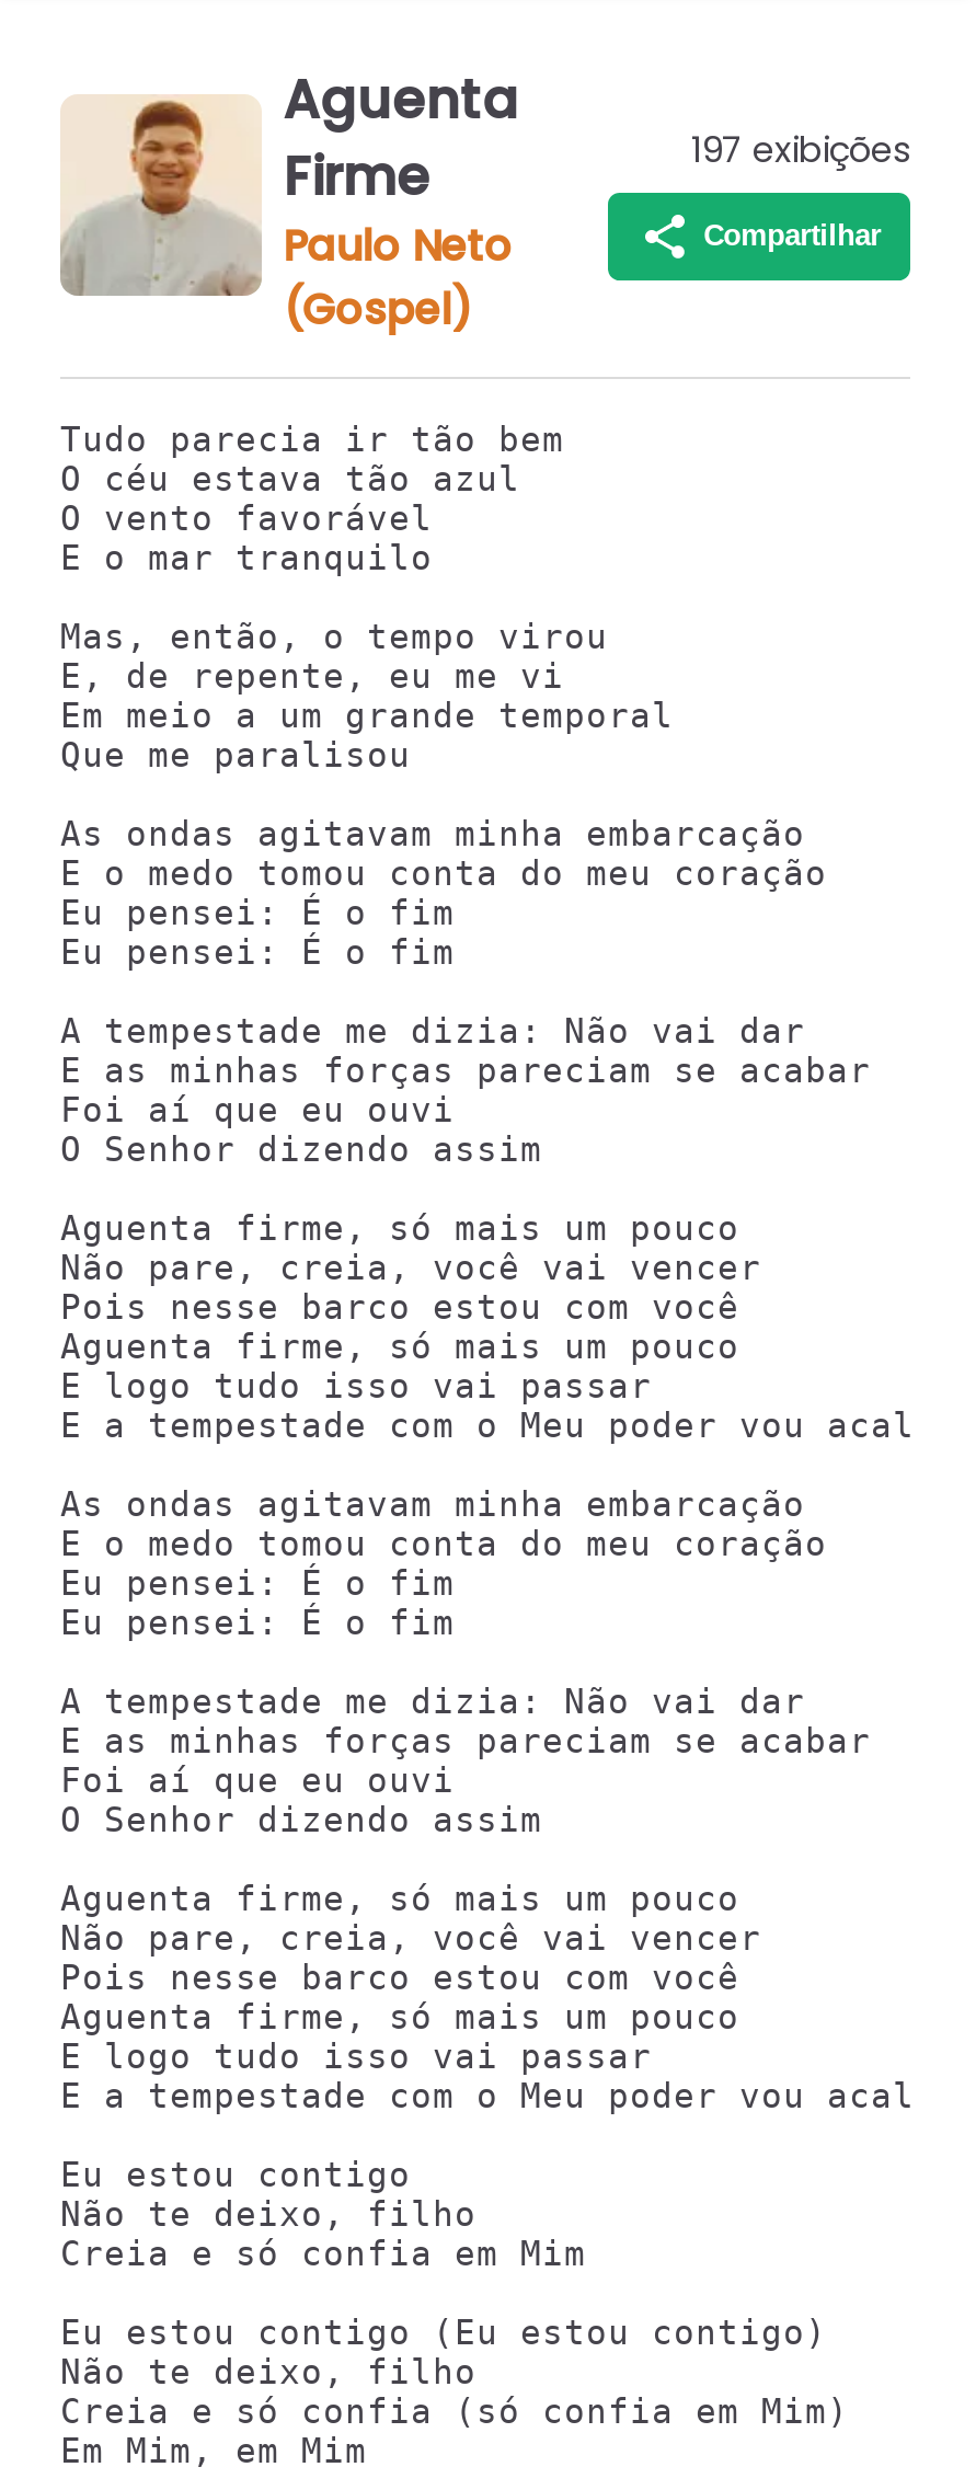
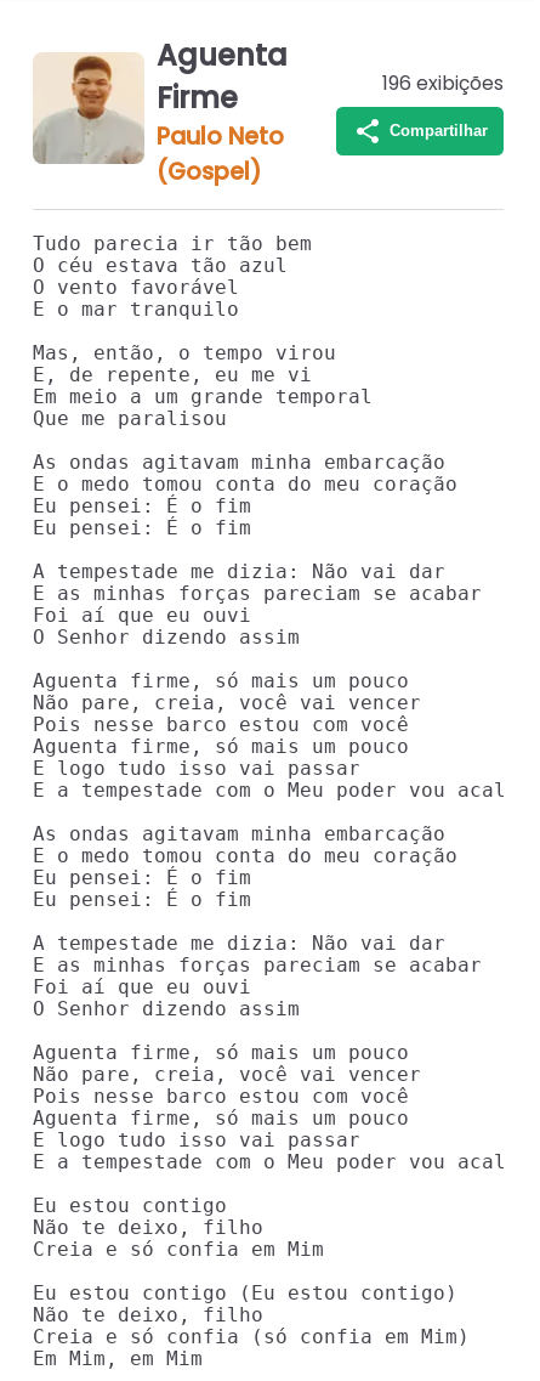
[691,125,910,176] 197 exibições -> [382,69,504,97] 196 exibições

